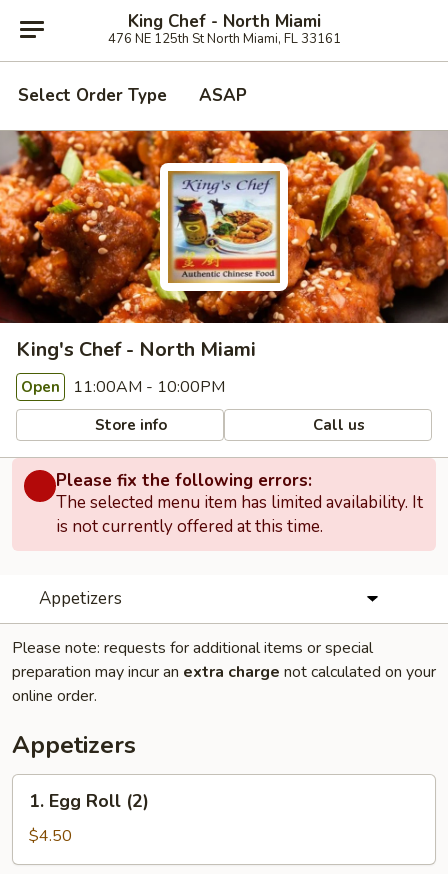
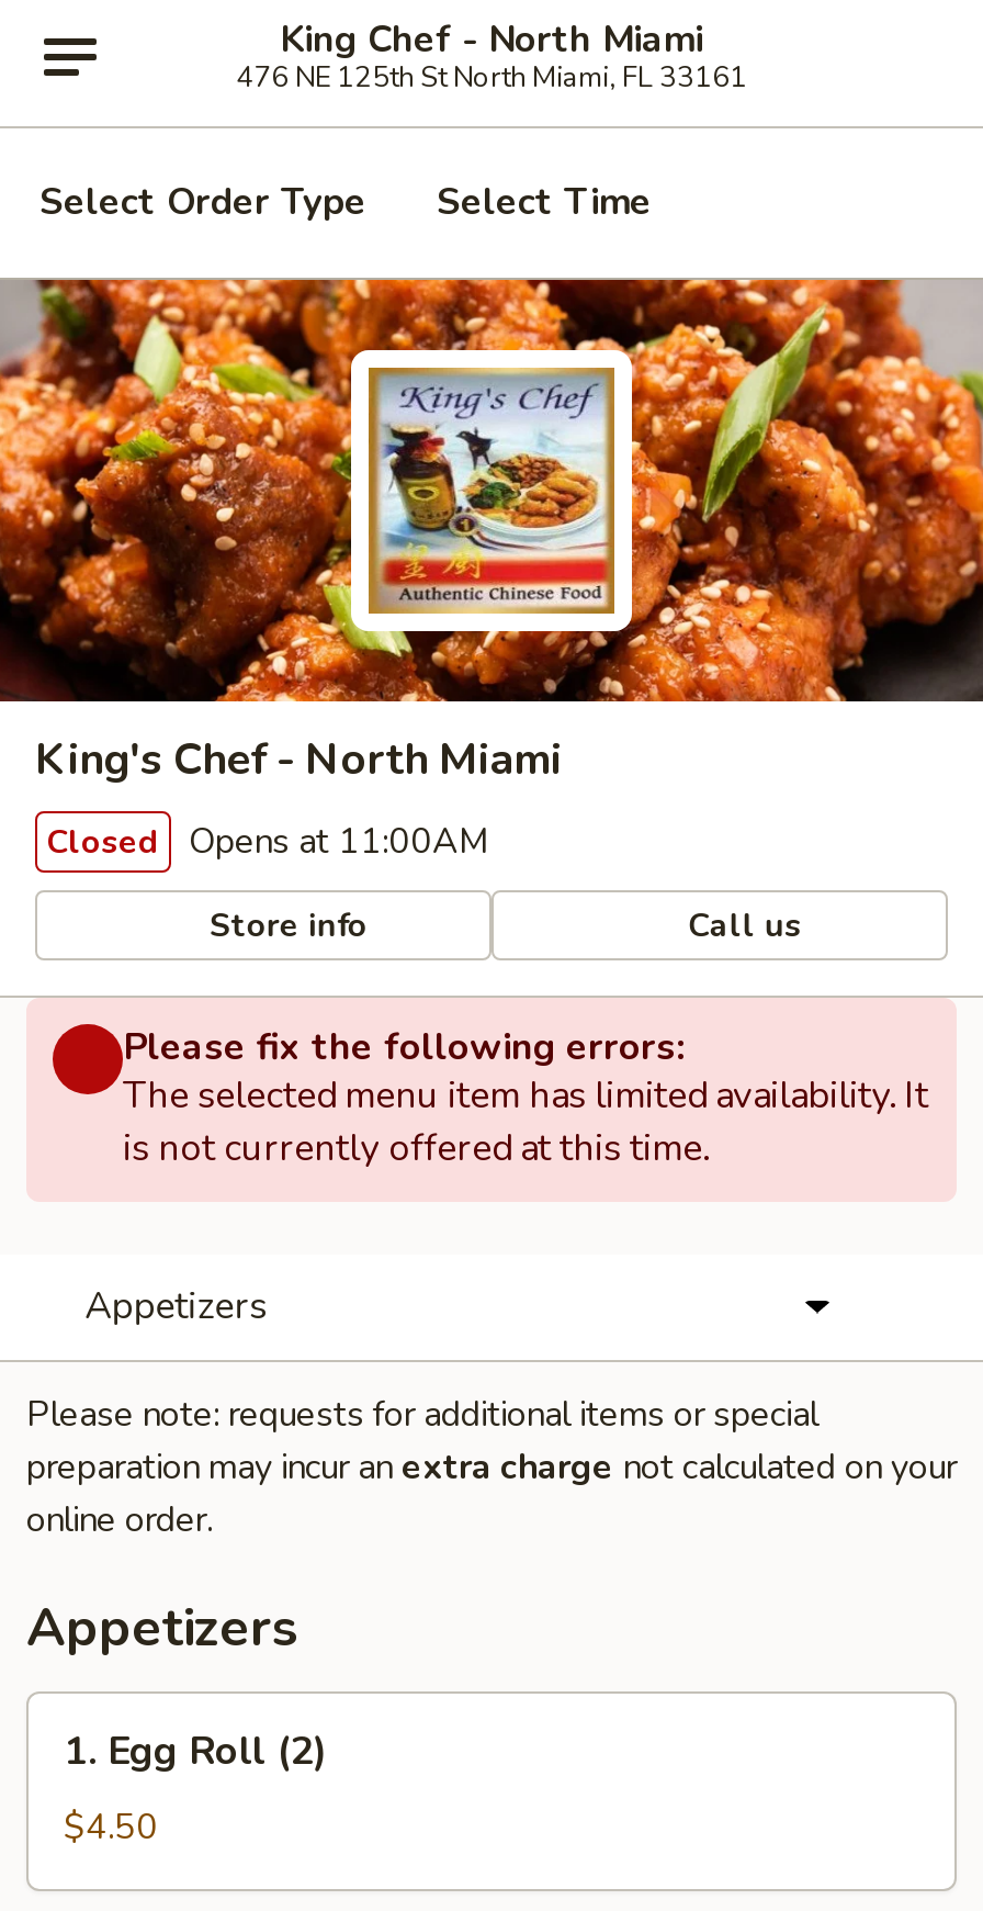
[199,84,247,107] ASAP -> [437,177,652,227] Select Time
[21,376,225,398] Open 11:00AM - 10:00PM -> [46,818,489,866] Closed Opens at 11:00AM

